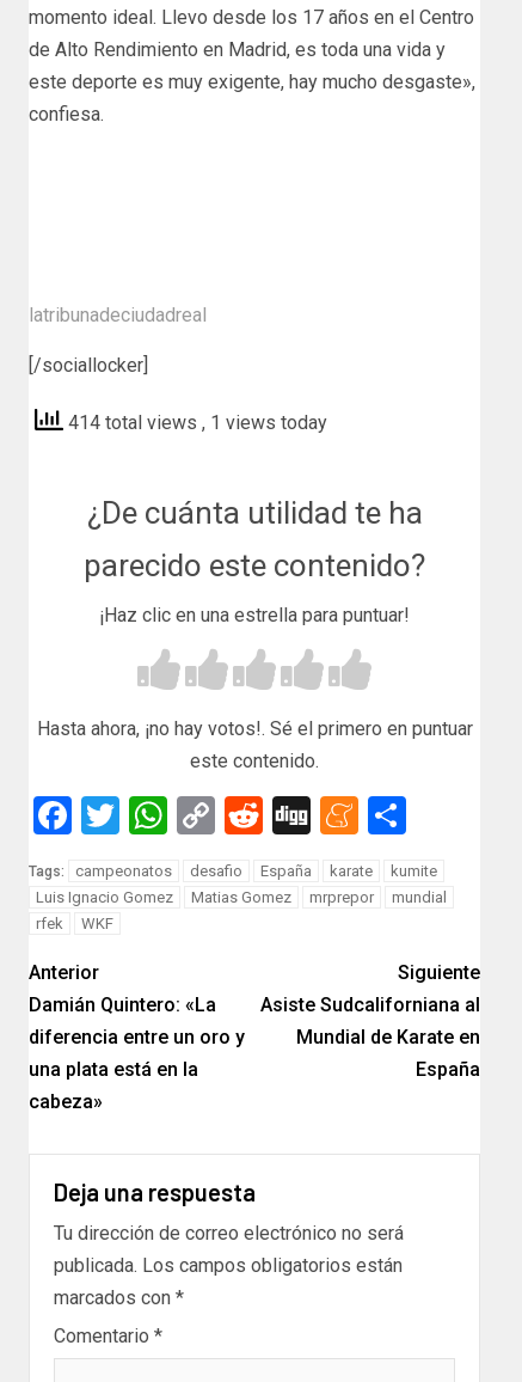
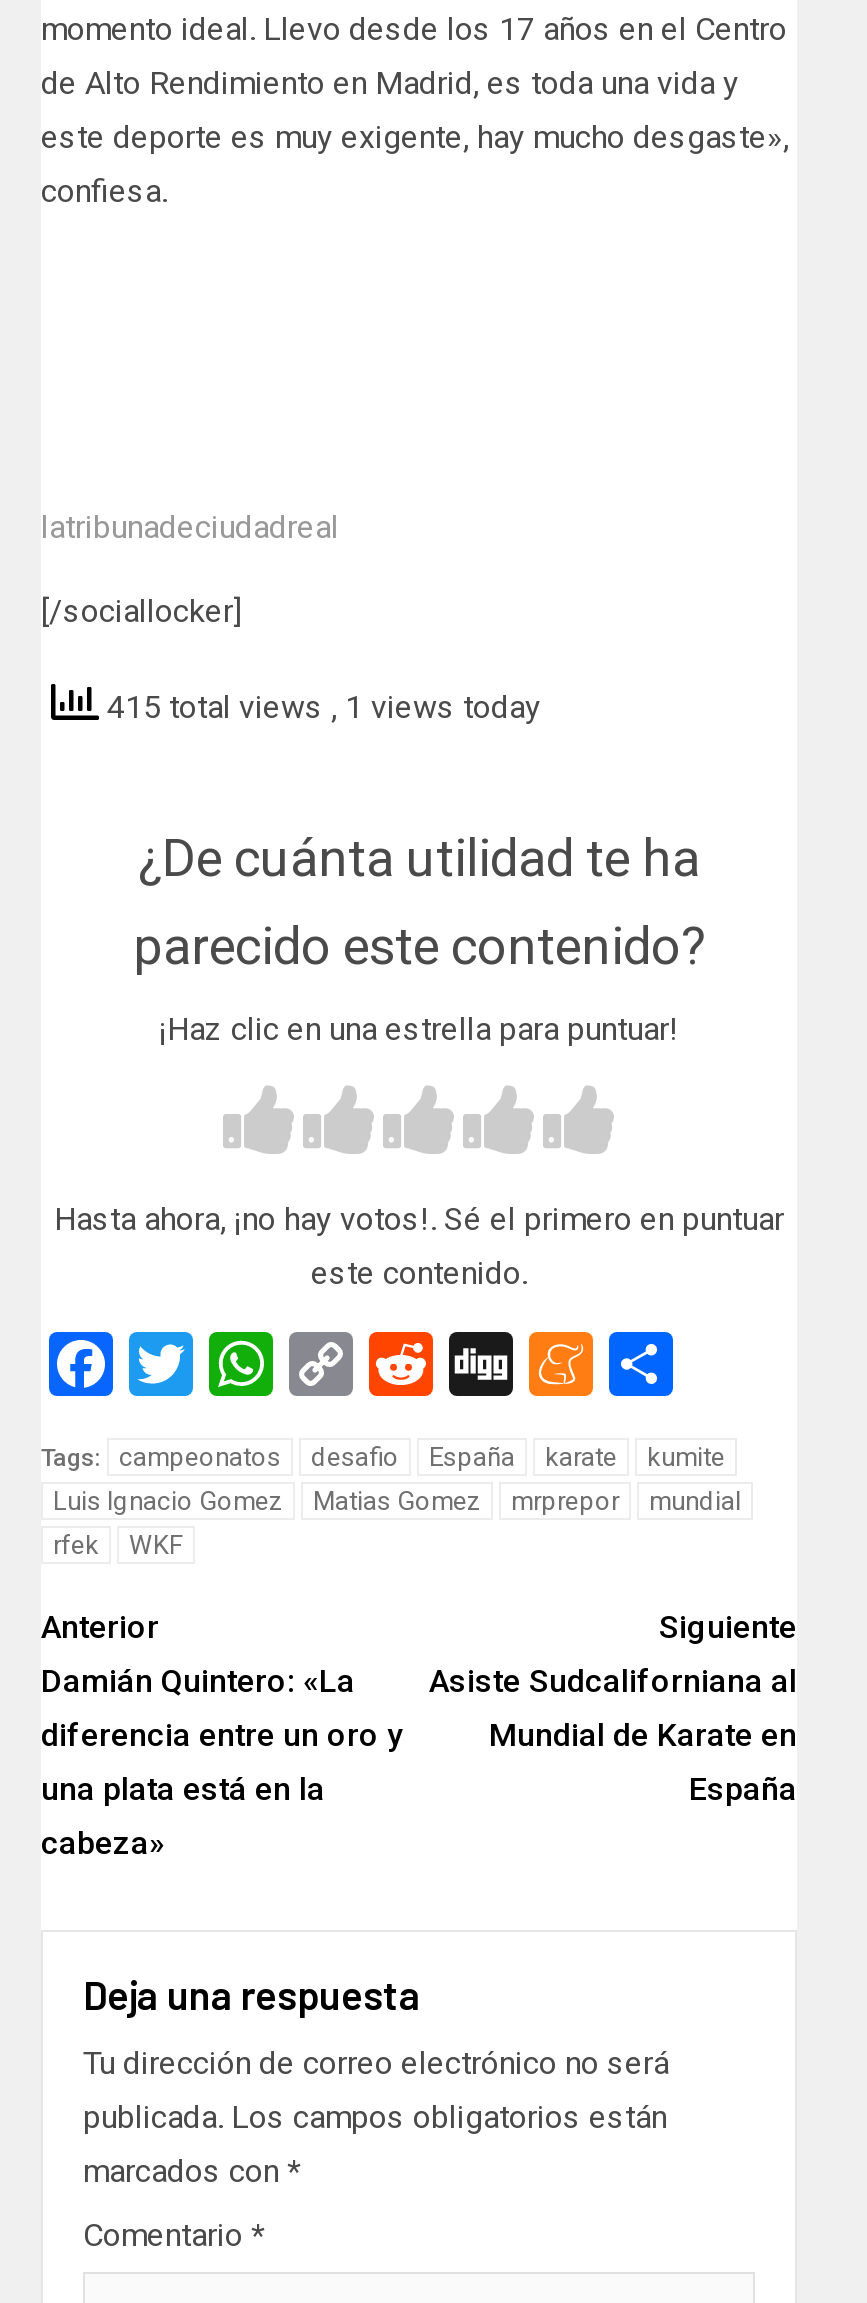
[63,411,327,434] 414 total views, 1 views today -> [99,688,541,726] 415 total views, 1 views today

